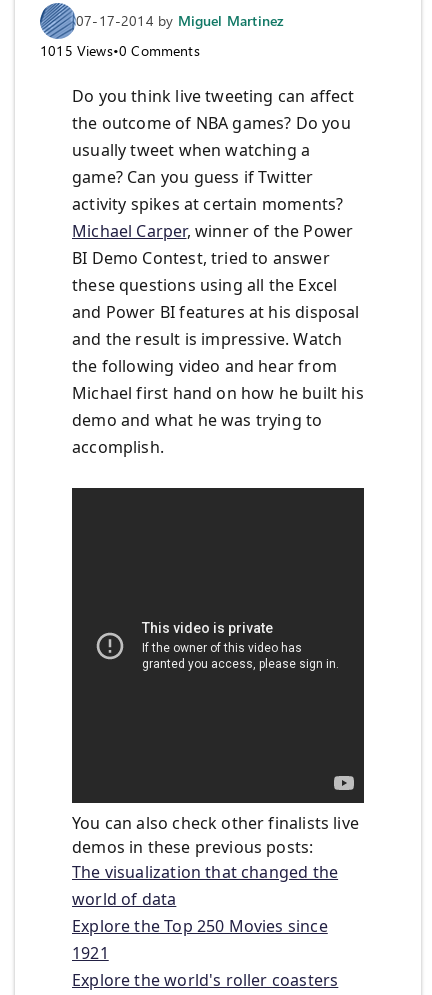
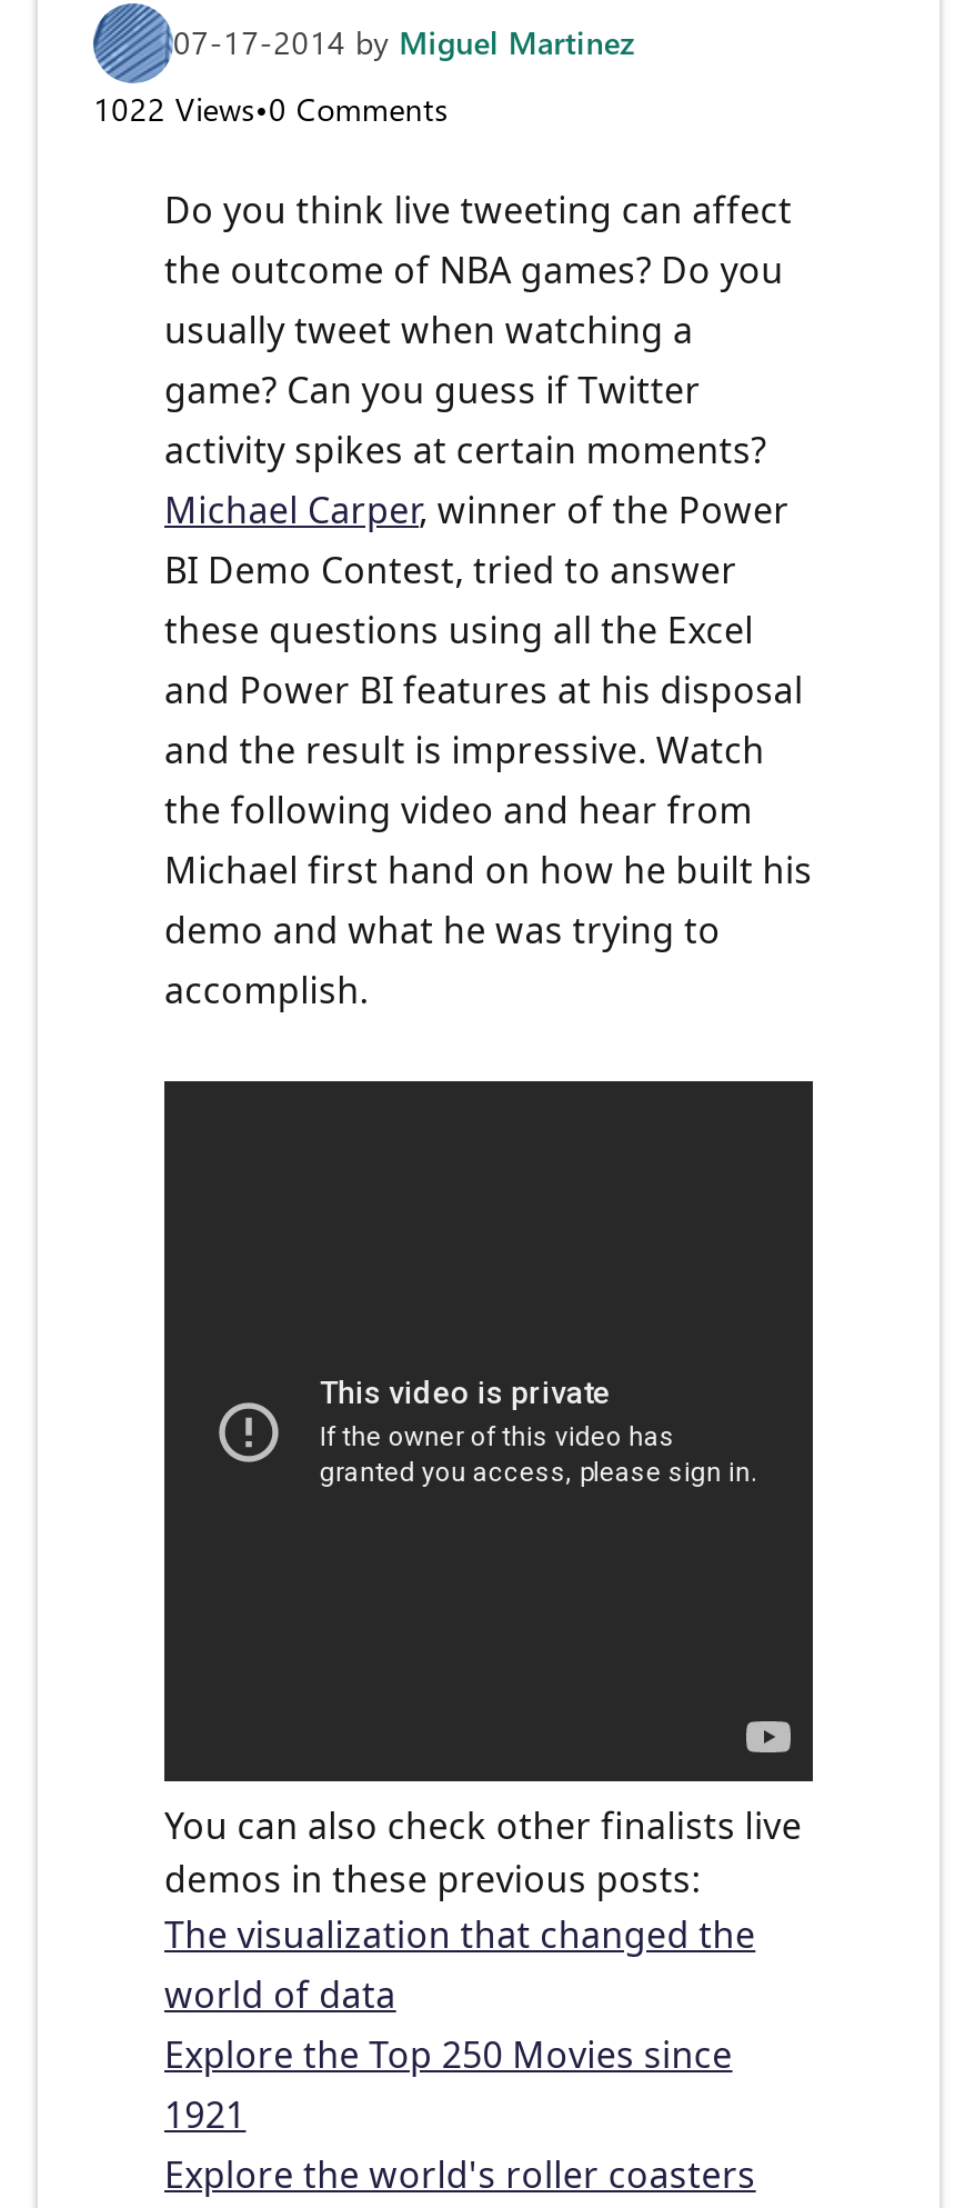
[40,41,200,60] 1015 Views•0 Comments -> [93,89,448,131] 1022 Views•0 Comments

